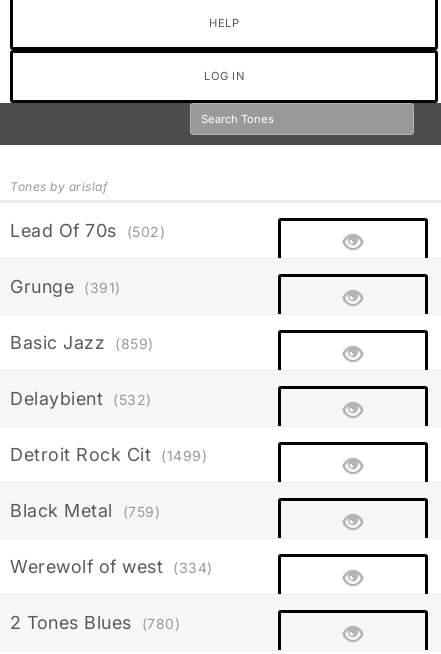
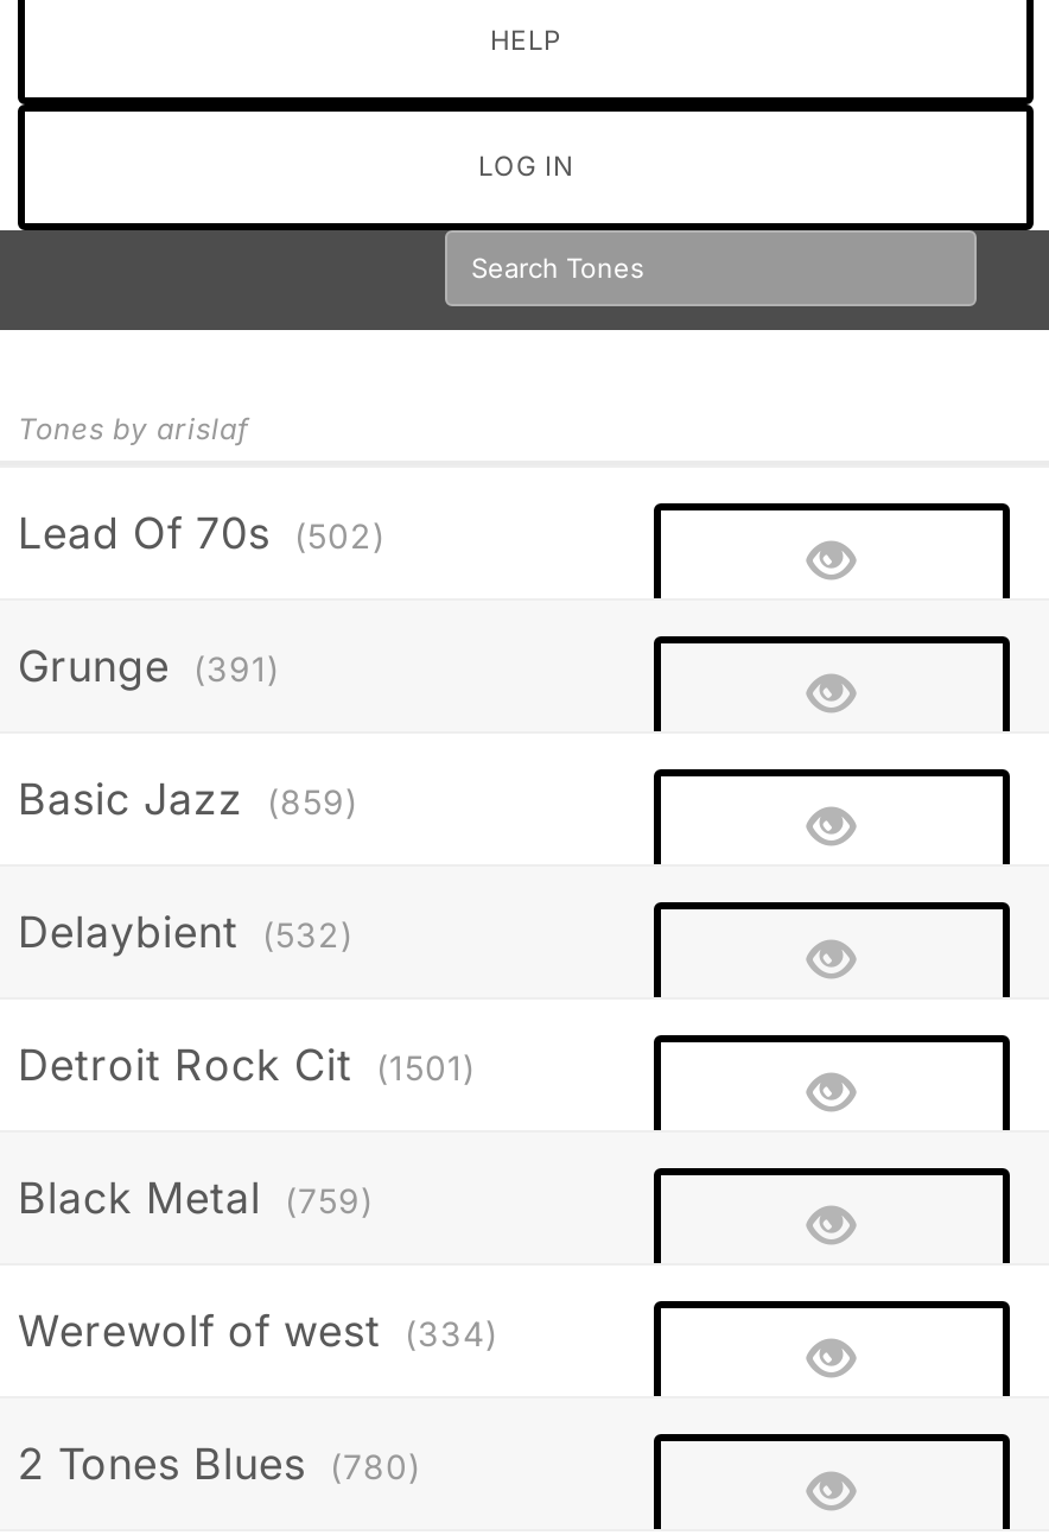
[10,444,207,465] Detroit Rock Cit (1499) -> [18,1040,476,1090] Detroit Rock Cit (1501)

